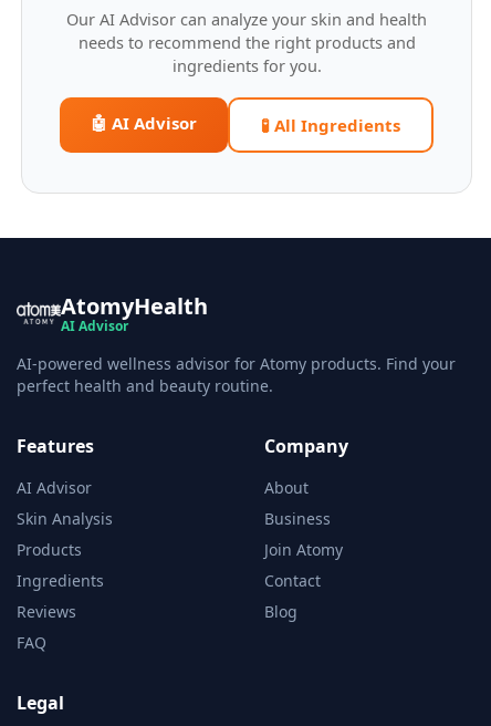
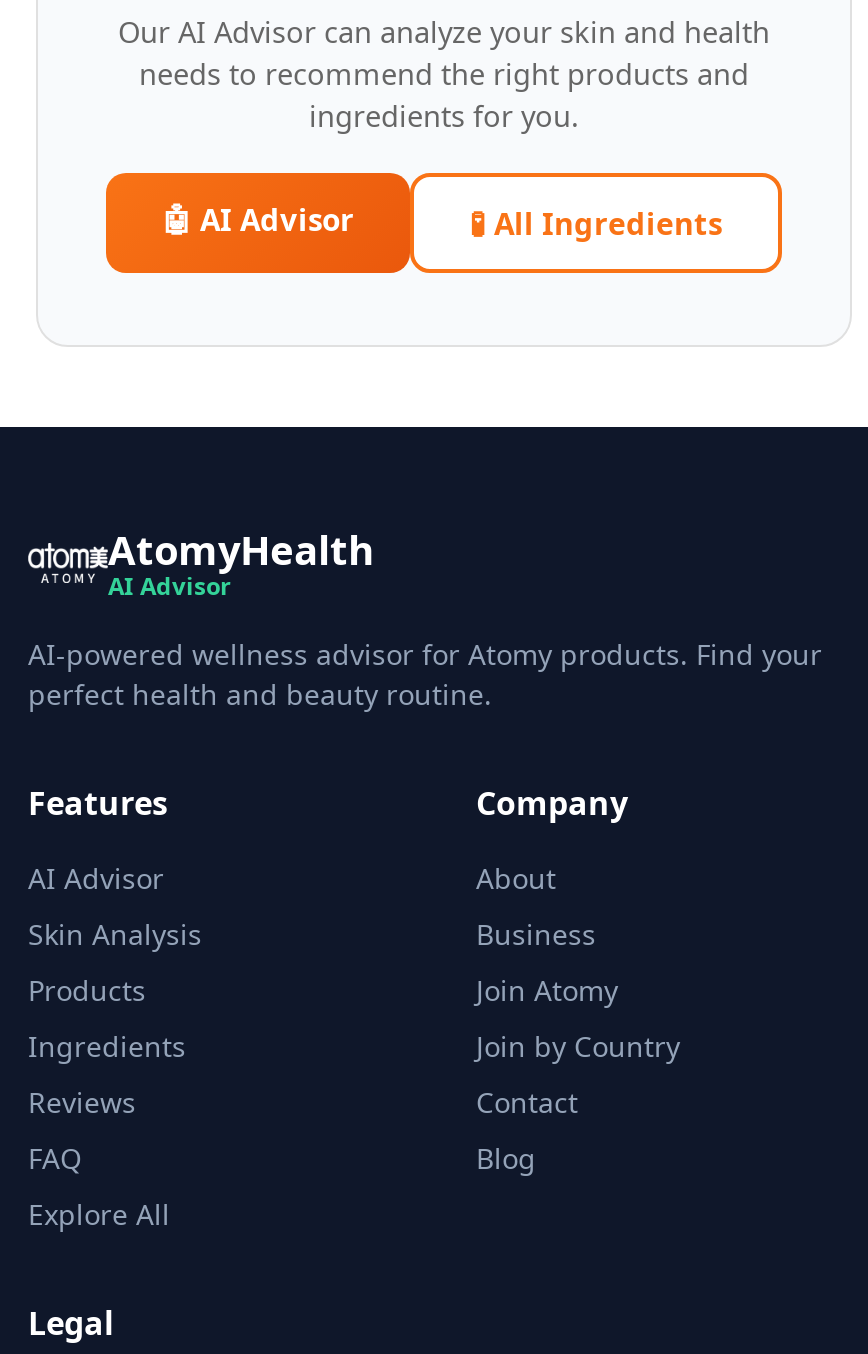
none -> [476,1027,680,1065] Join by Country
none -> [28,1195,170,1233] Explore All

